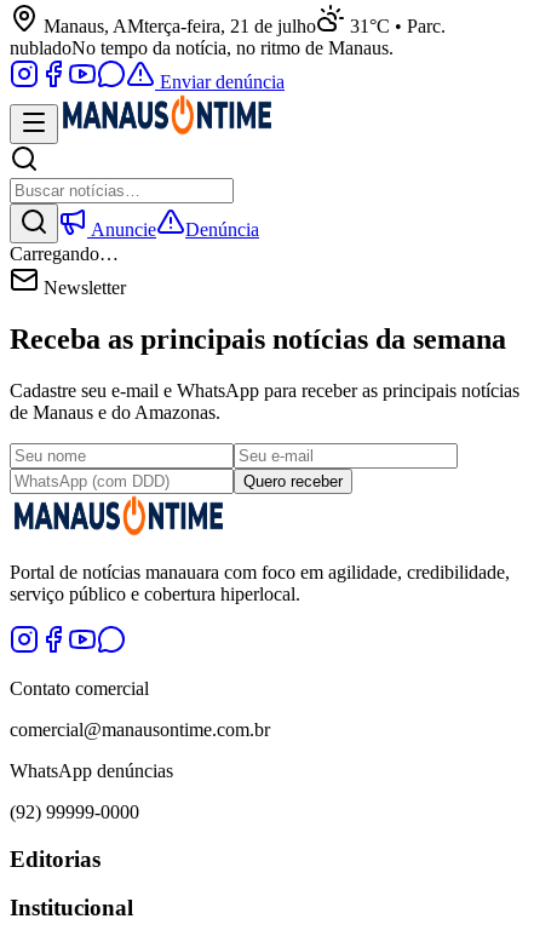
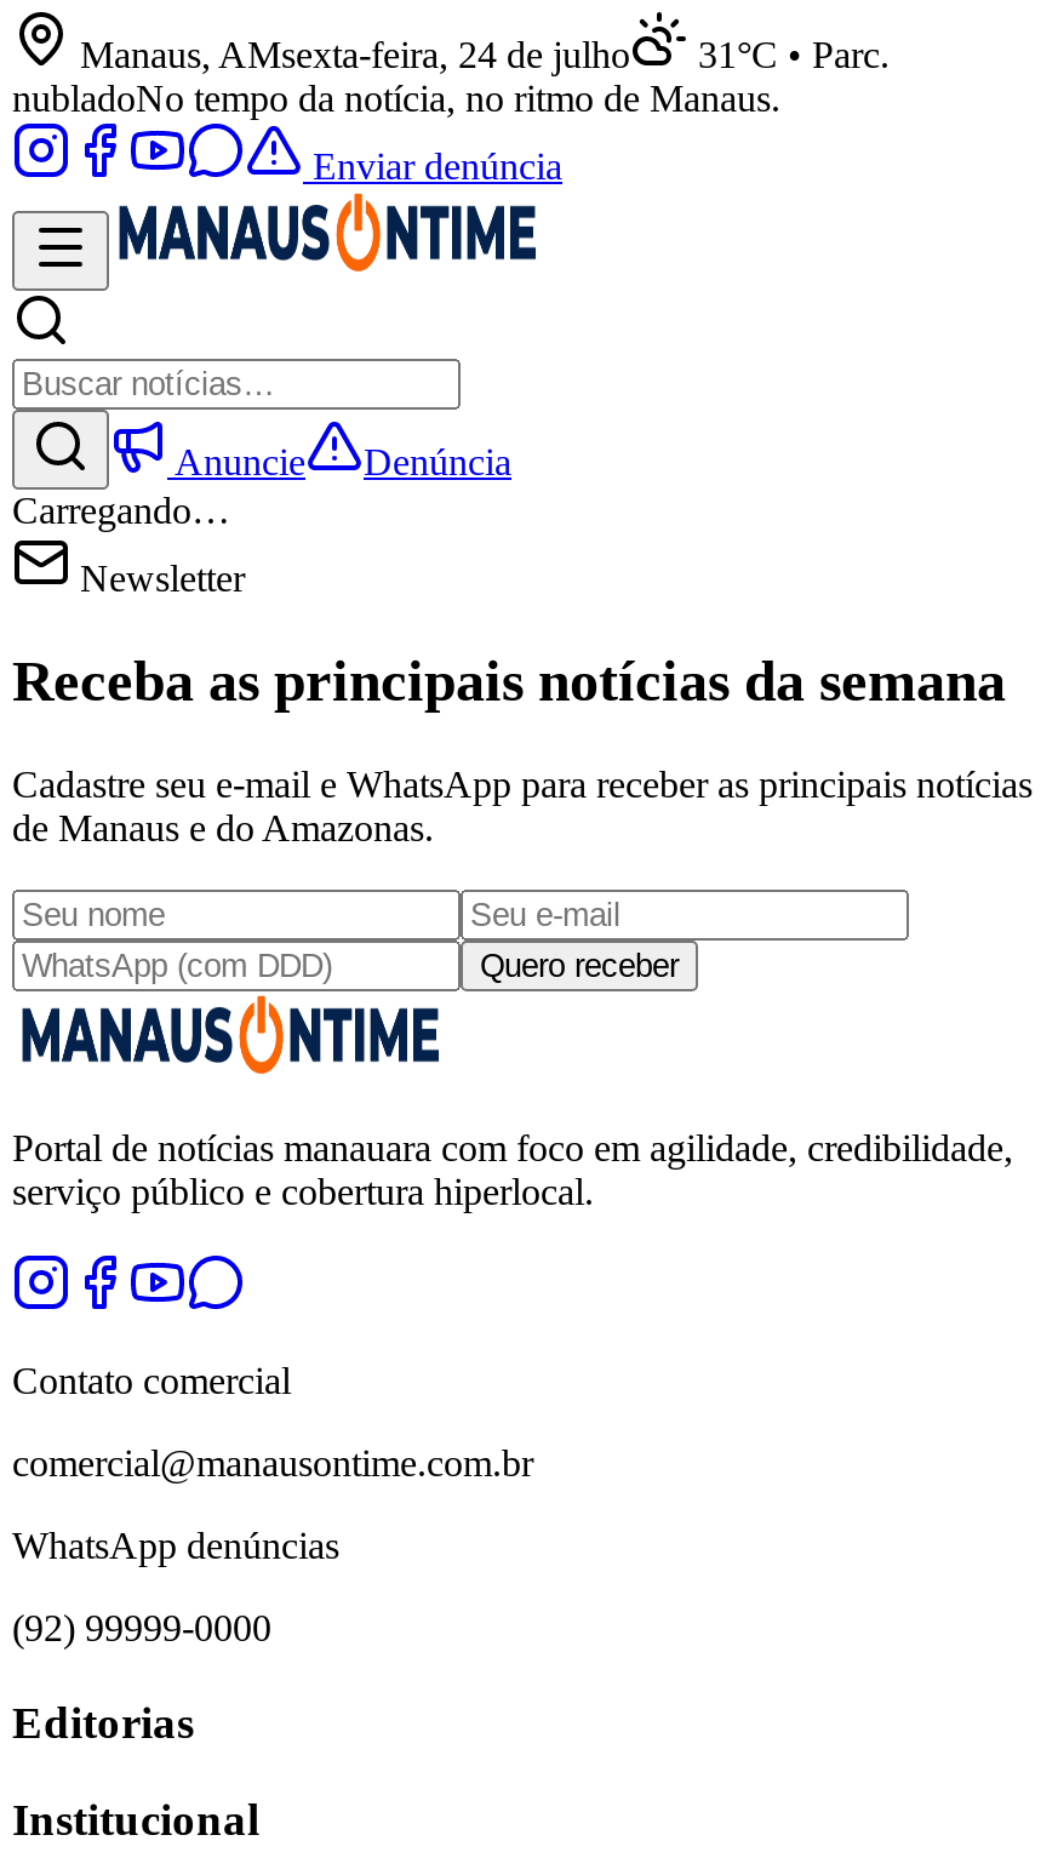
[39,16,316,36] Manaus, AMterça-feira, 21 de julho -> [70,34,630,75] Manaus, AMsexta-feira, 24 de julho

